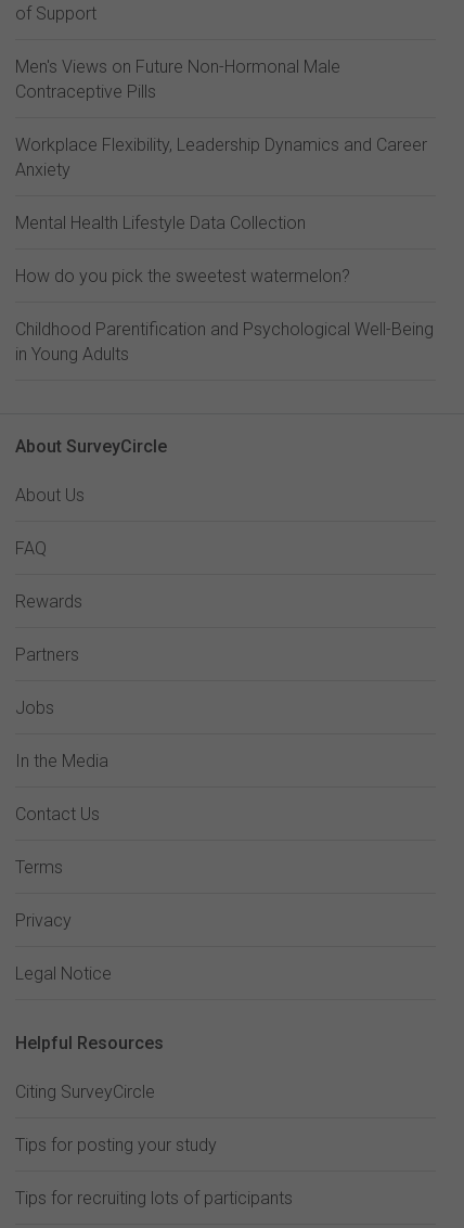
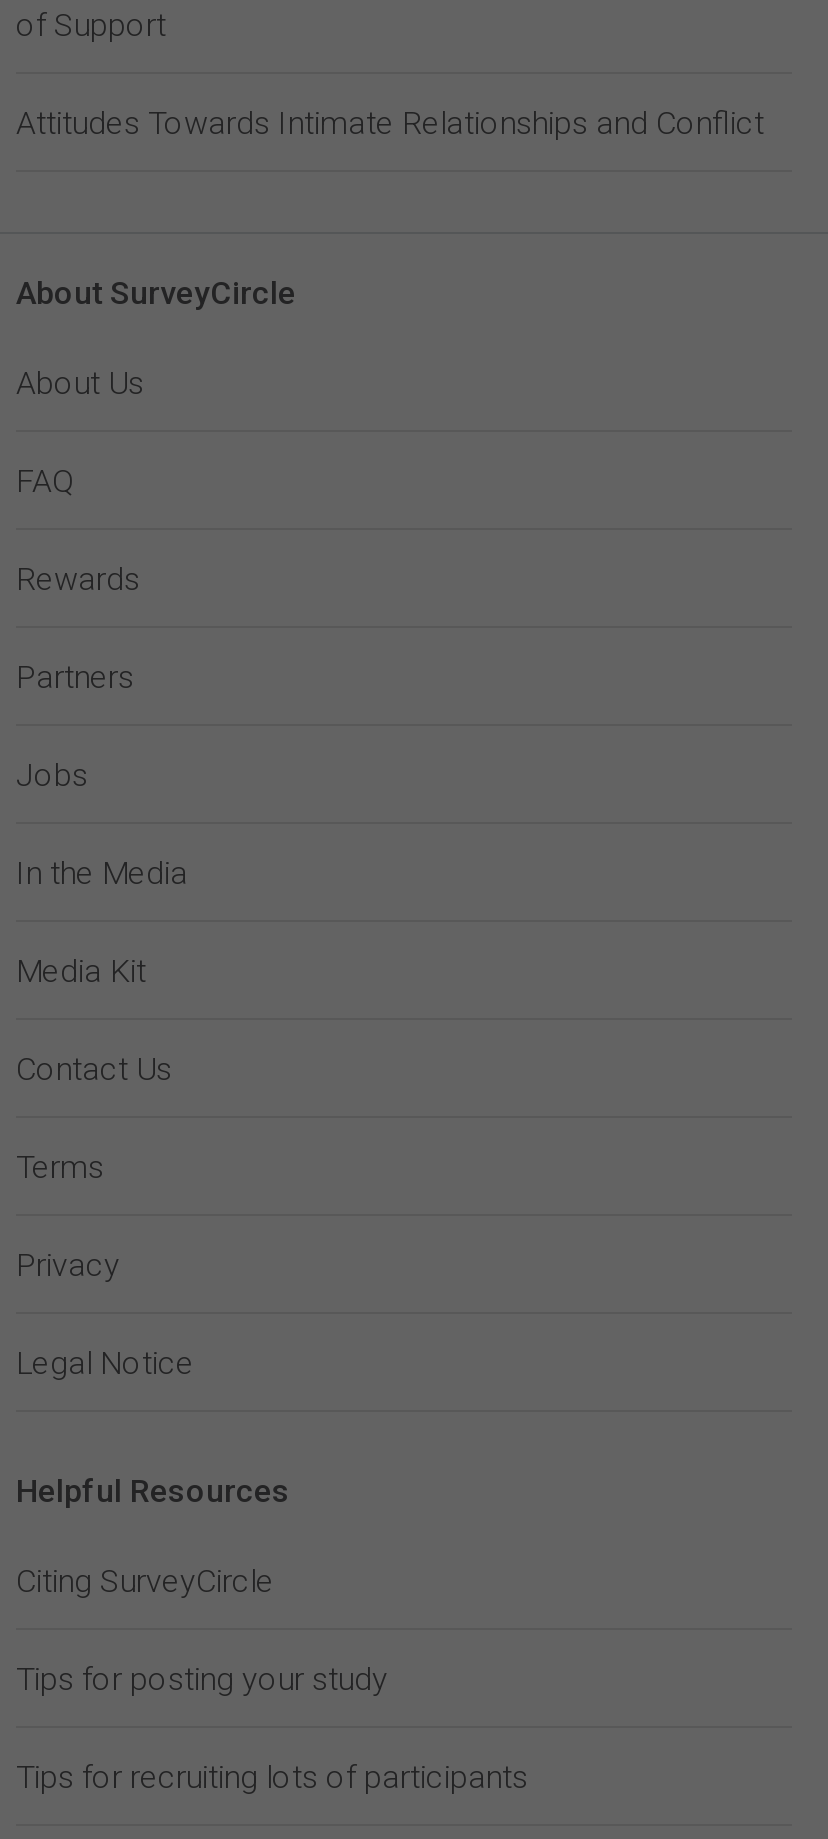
[15,56,434,364] Men's Views on Future Non-Hormonal Male | Contraceptive Pills | Workplace Flexibility, Leadership Dynamics and Career | Anxiety | Mental Health Lifestyle Data Collection | How do you pick the sweetest watermelon? | Childhood Parentification and Psychological Well-Being | in Young Adults -> [16,104,764,142] Attitudes Towards Intimate Relationships and Conflict
moved [15,436,167,771] -> [16,274,296,892]: About SurveyCircle | About Us | FAQ | Rewards | Partners | Jobs | In the Media
none -> [16,952,146,990] Media Kit

